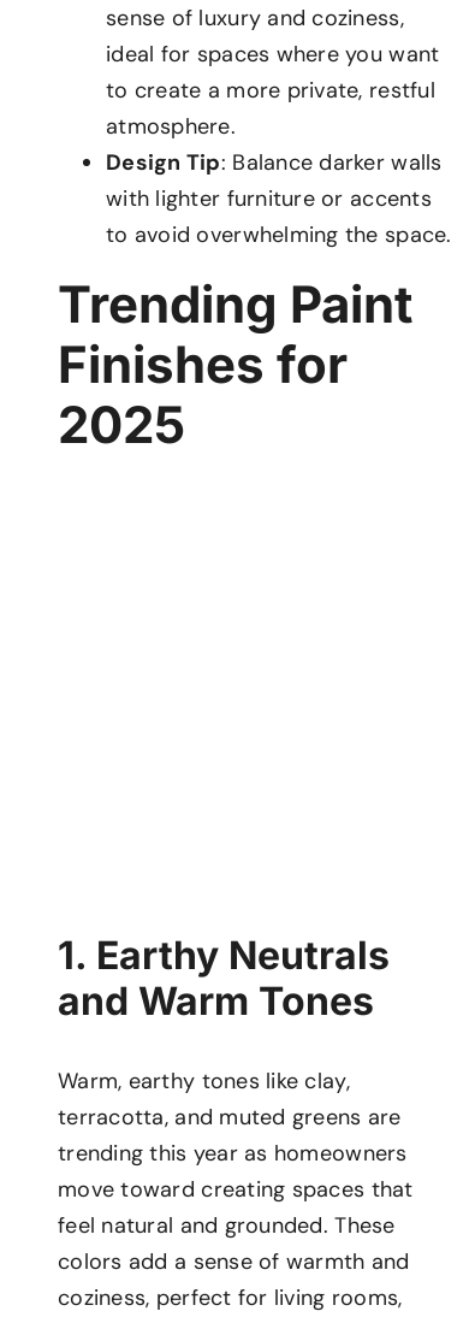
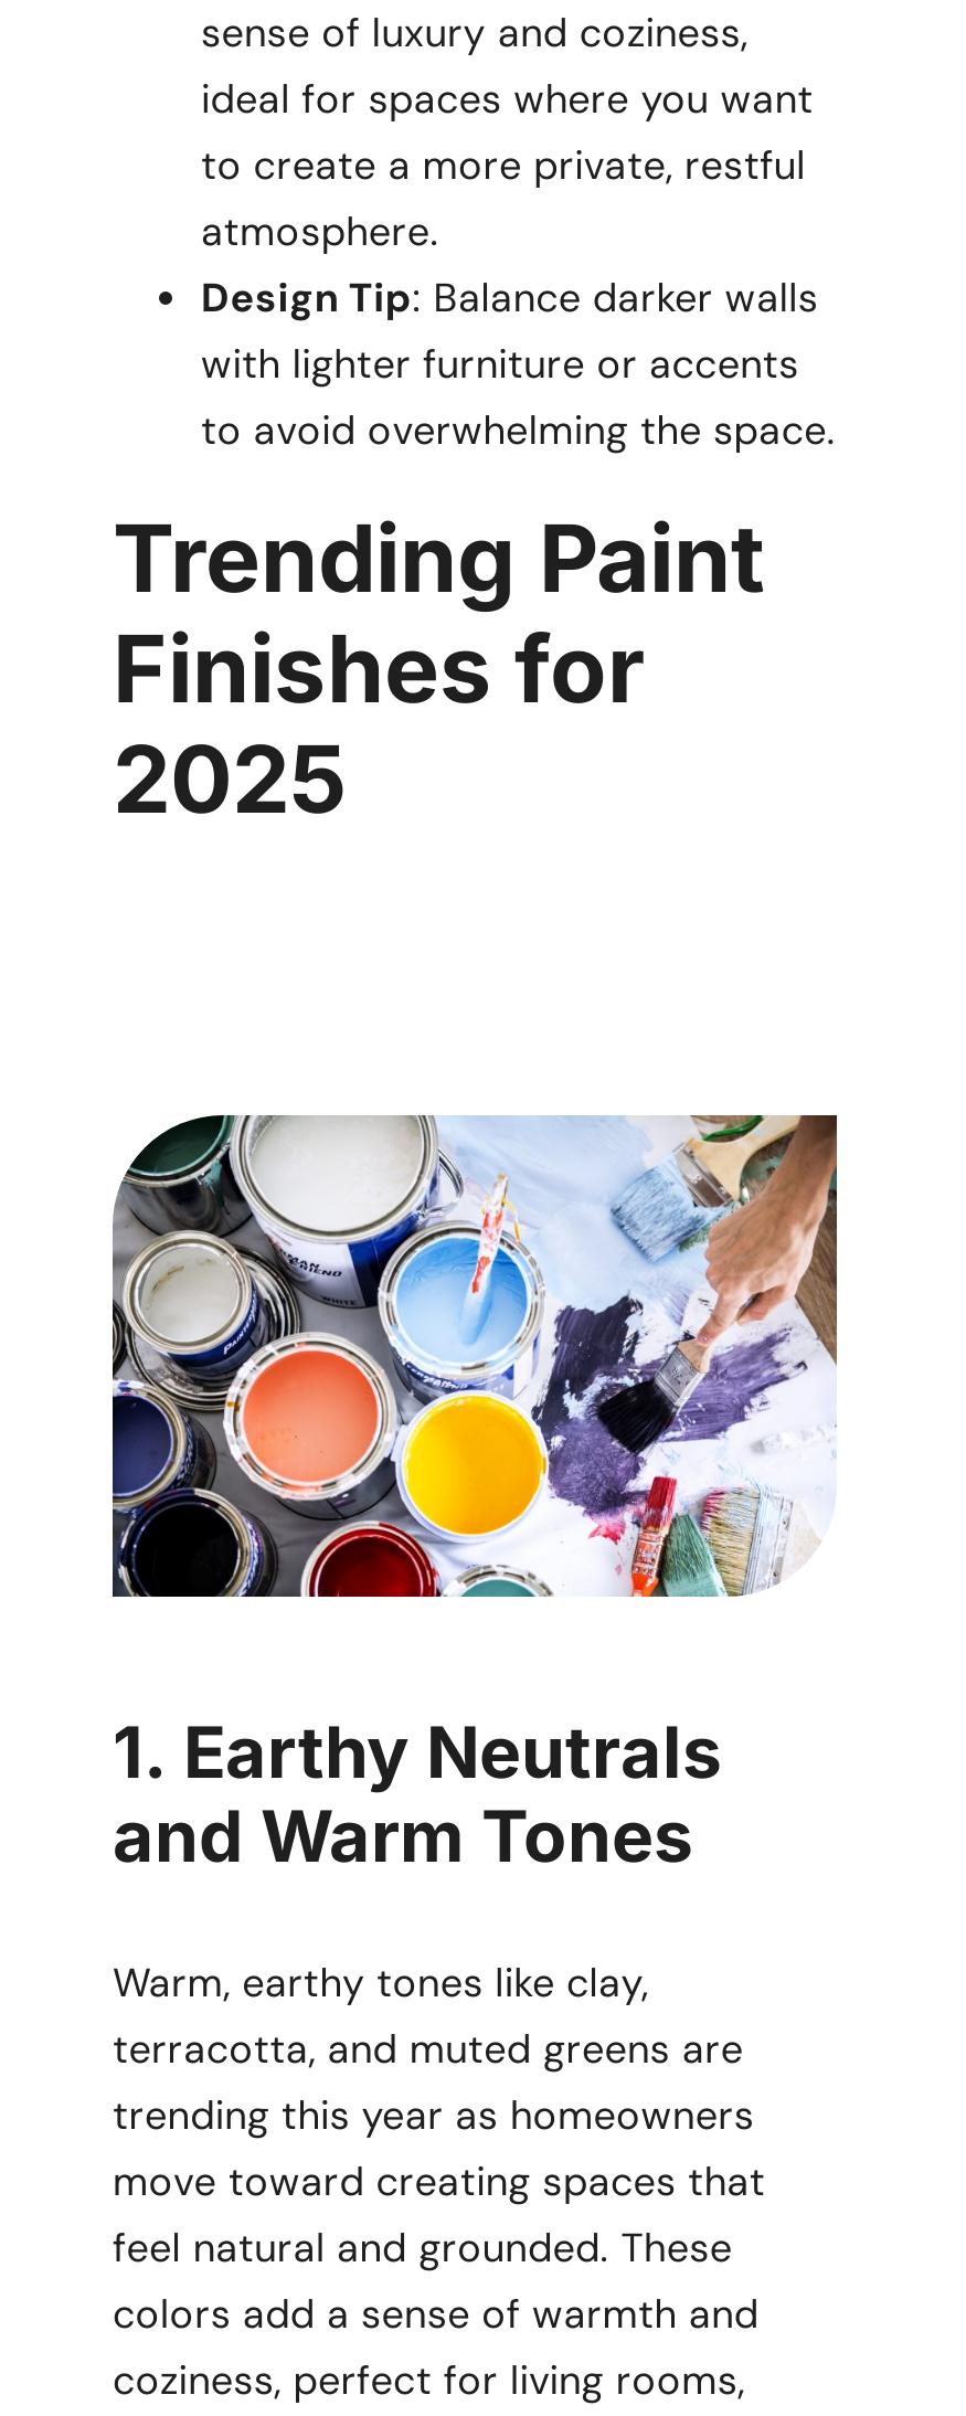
none -> [110,1113,839,1599] [image]

